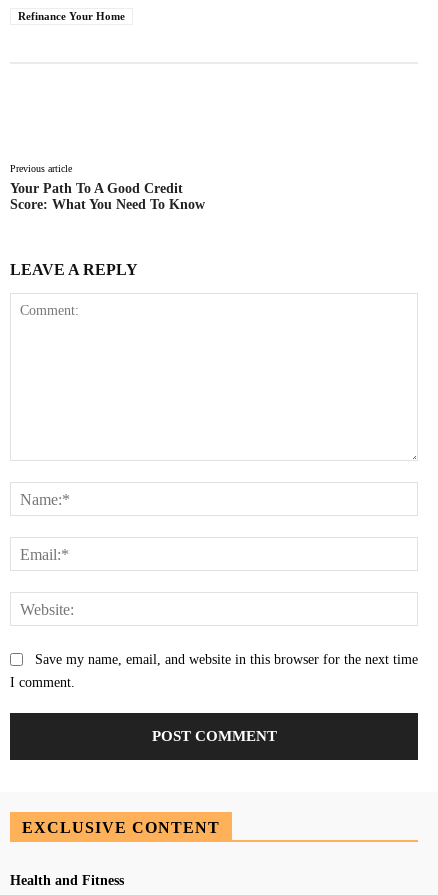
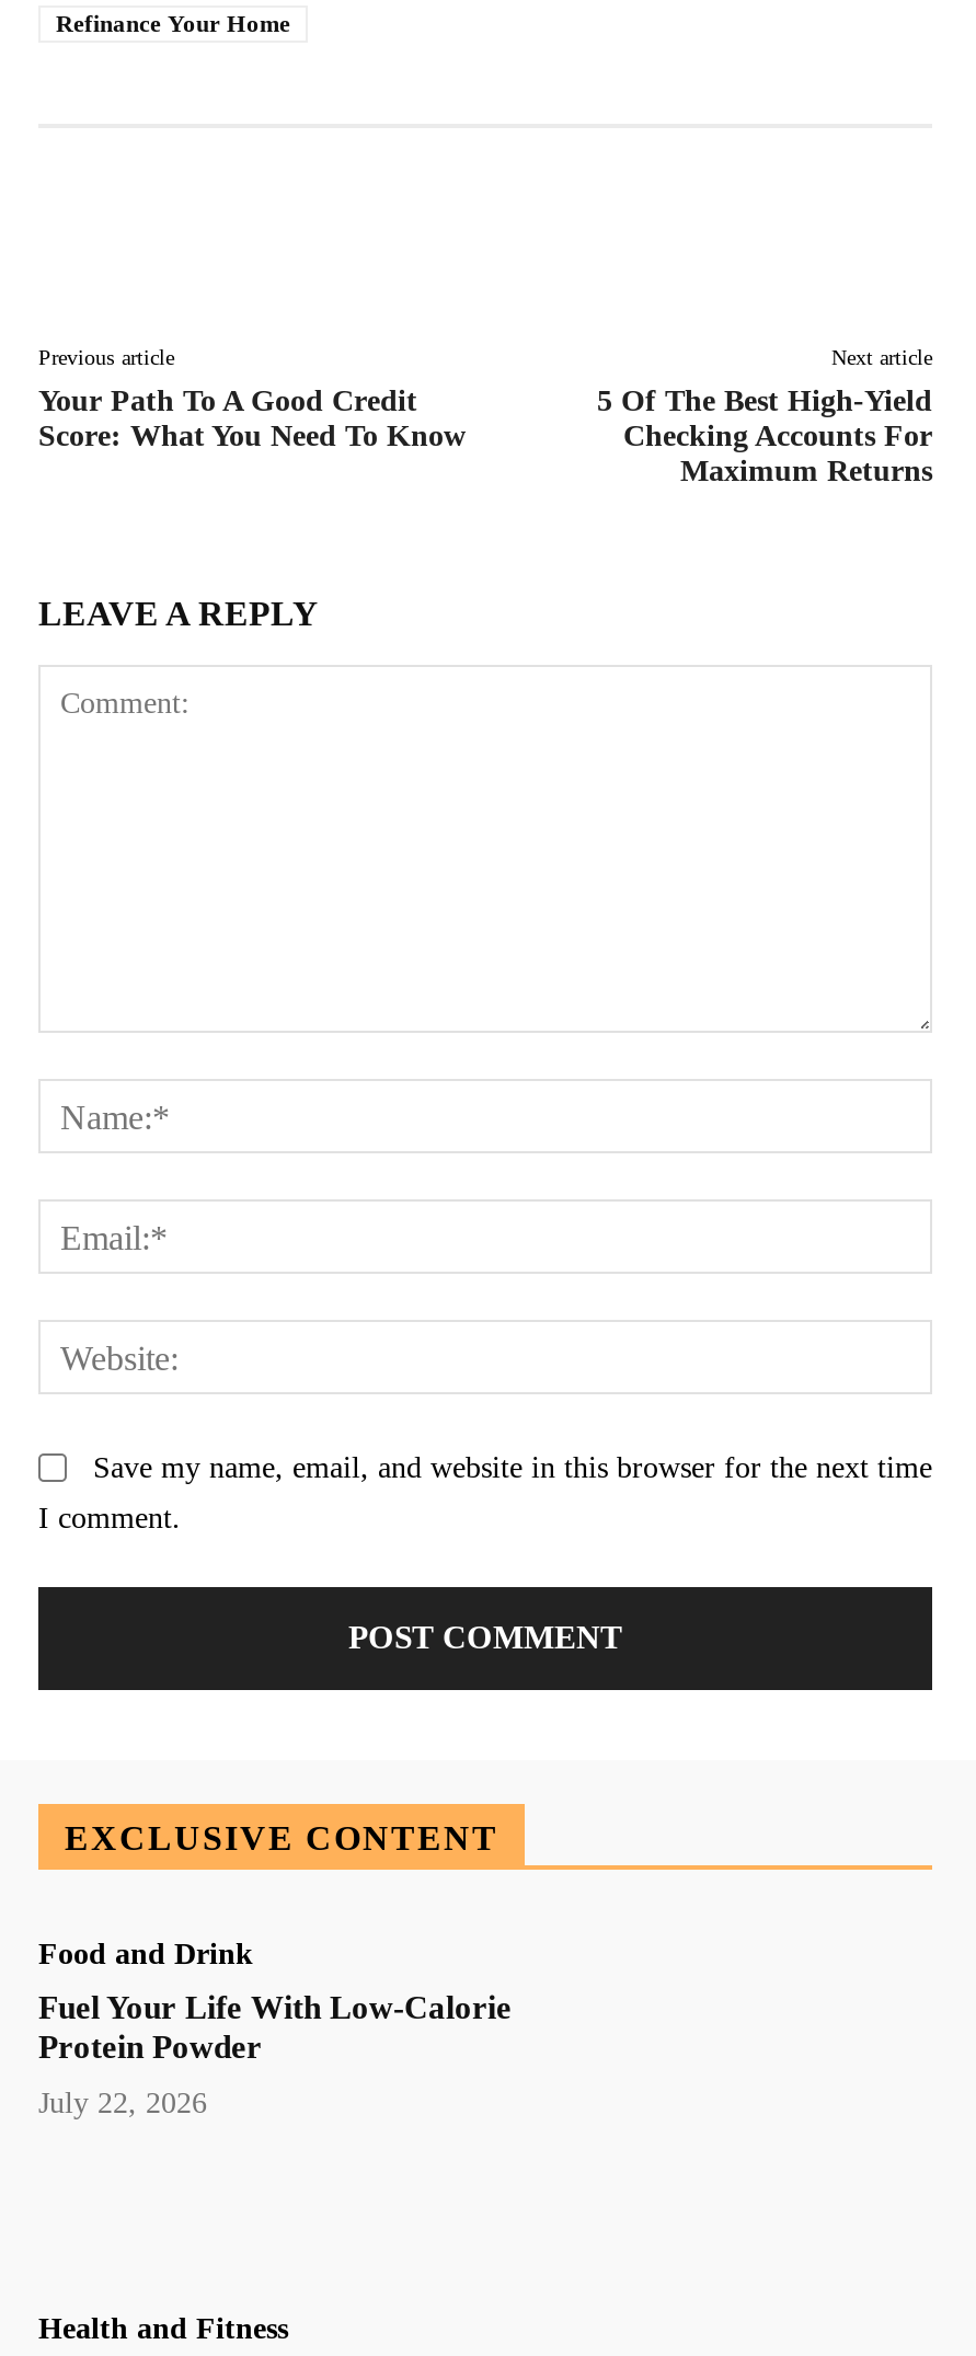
none -> [597,346,932,489] Next article | 5 Of The Best High-Yield | Checking Accounts For | Maximum Returns
none -> [38,1938,512,2119] Food and Drink | Fuel Your Life With Low-Calorie | Protein Powder | July 22, 2026

